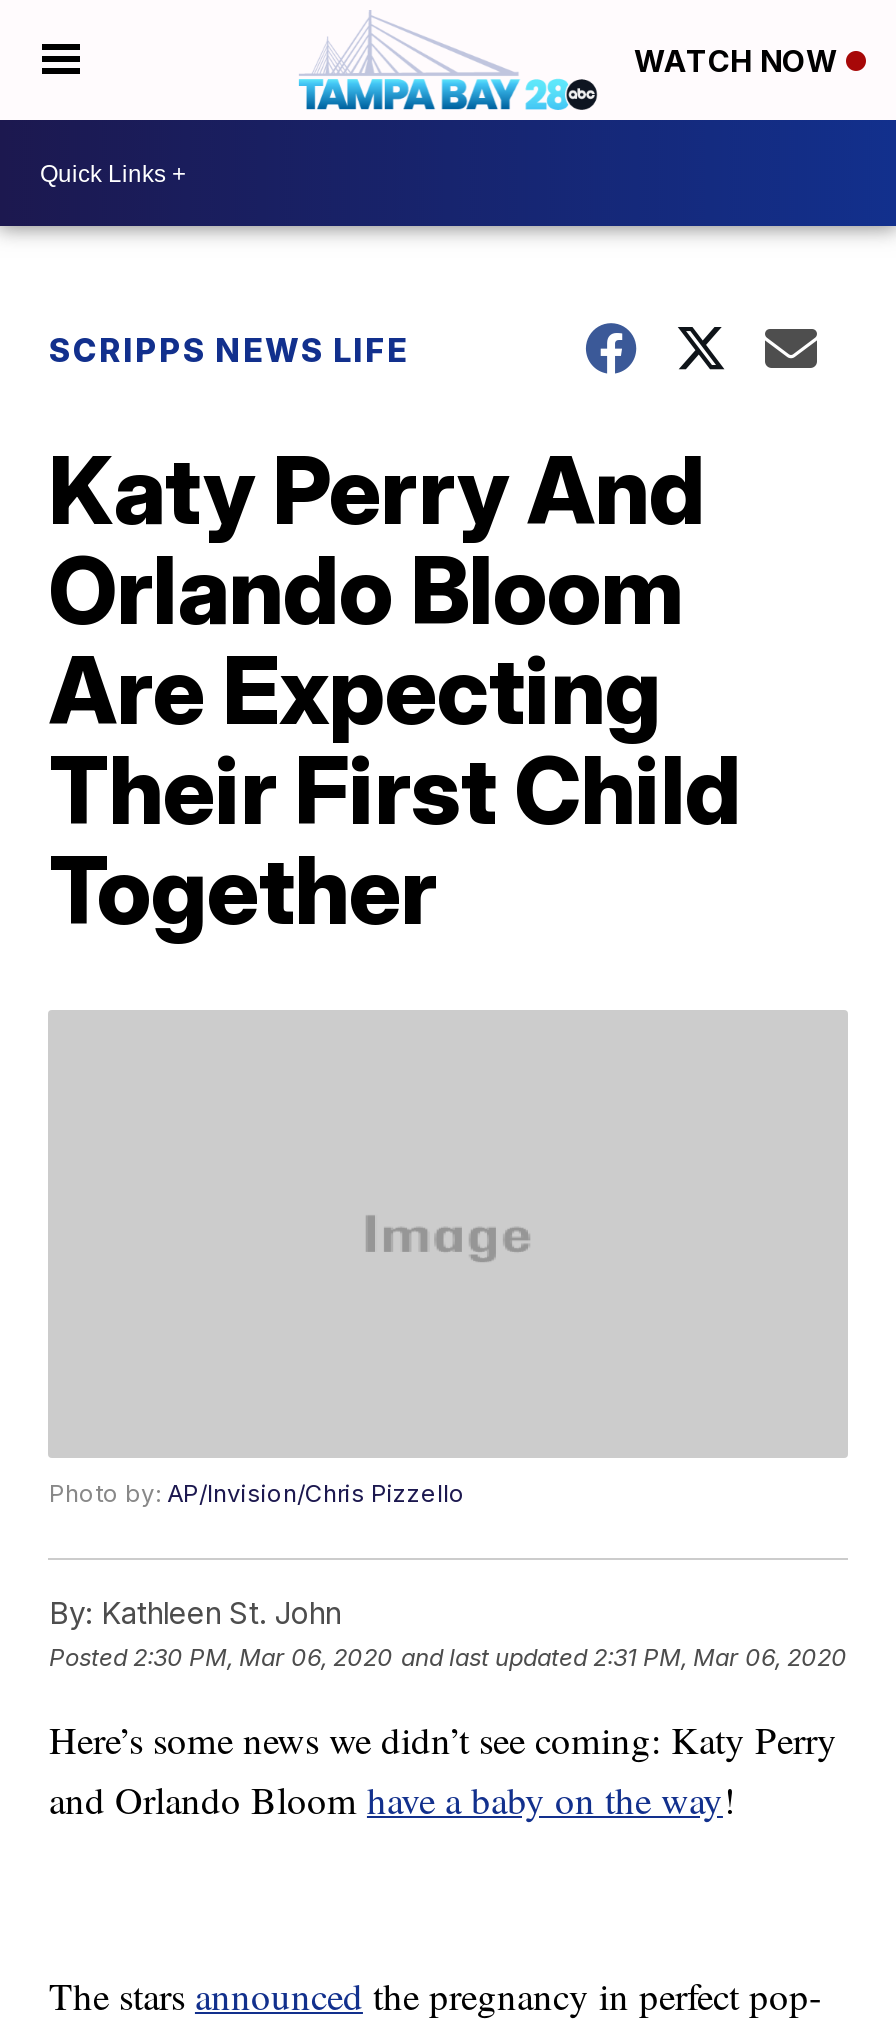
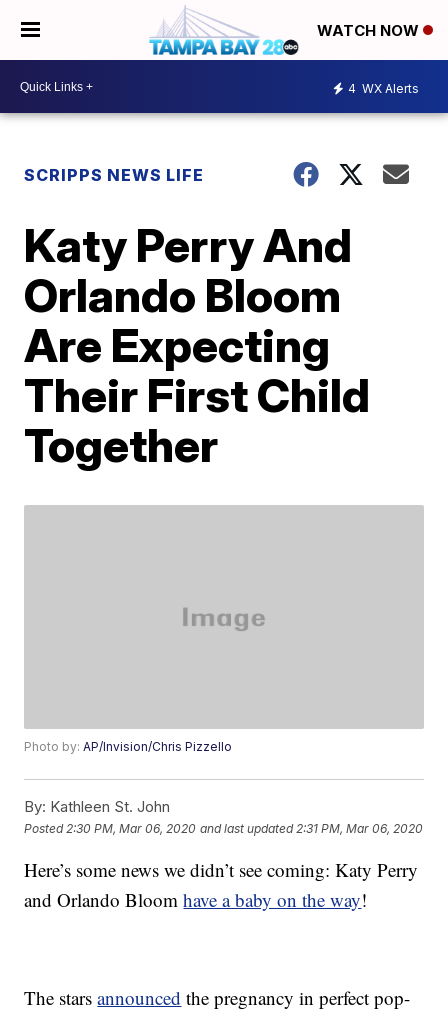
none -> [348,80,419,95] 4 WX Alerts

